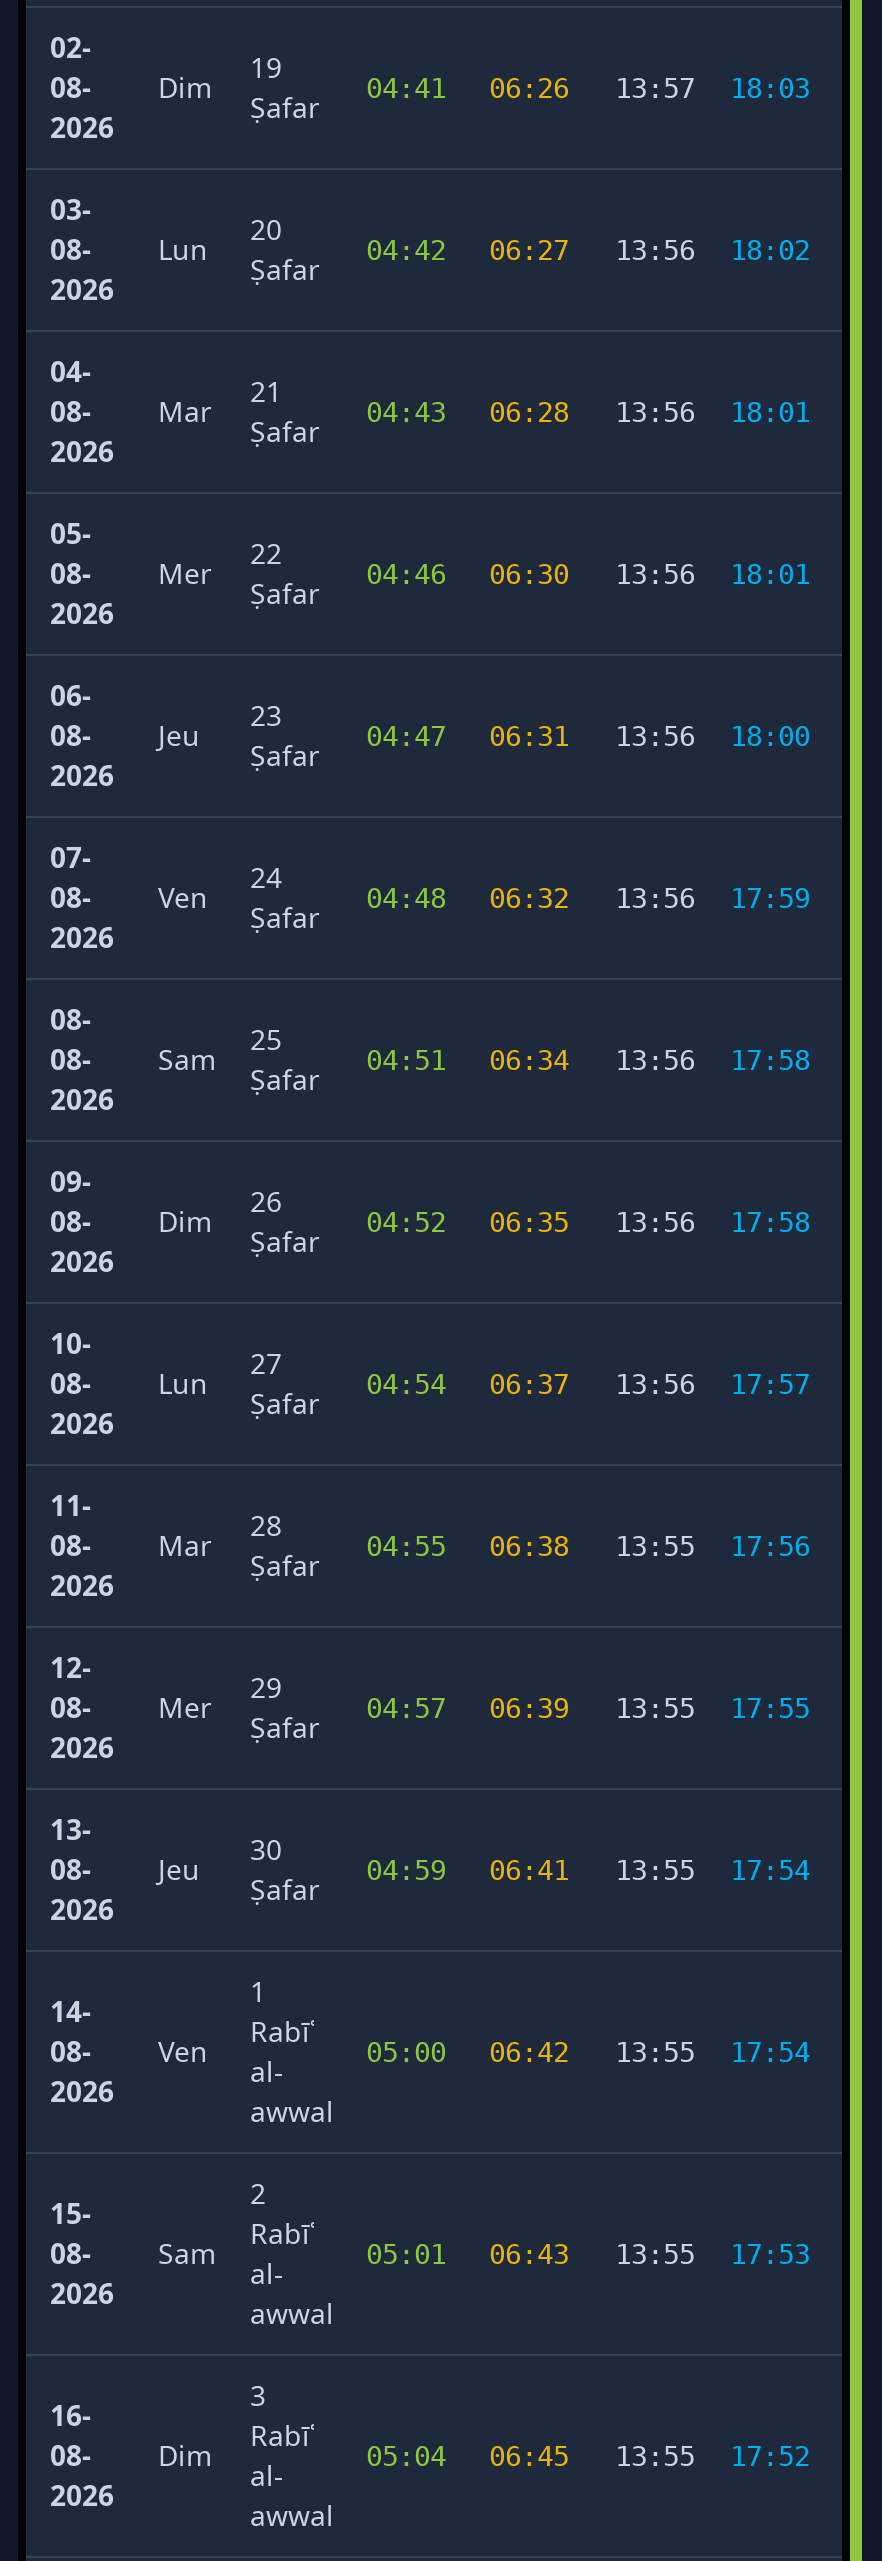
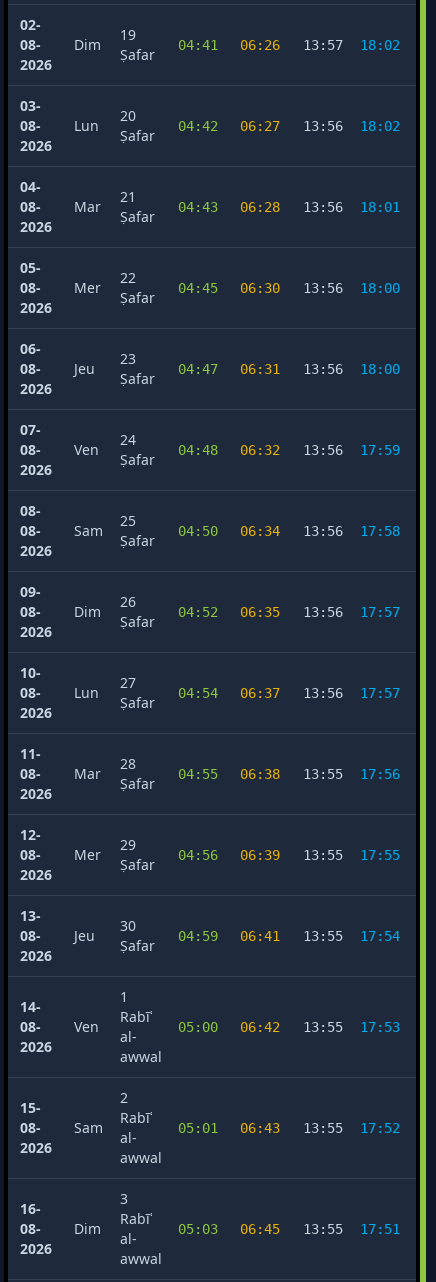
[730,72,810,104] 18:03 -> [360,37,400,53] 18:02
[366,558,446,590] 04:46 -> [178,280,218,296] 04:45
[730,558,810,590] 18:01 -> [360,280,400,296] 18:00
[366,1044,446,1076] 04:51 -> [178,523,218,539] 04:50
[730,1206,810,1238] 17:58 -> [360,604,400,620] 17:57
[366,1692,446,1724] 04:57 -> [178,847,218,863] 04:56
[730,2036,810,2068] 17:54 -> [360,1019,400,1035] 17:53
[730,2238,810,2270] 17:53 -> [360,1120,400,1136] 17:52
[366,2440,446,2472] 05:04 -> [178,1221,218,1237] 05:03
[730,2440,810,2472] 17:52 -> [360,1221,400,1237] 17:51

